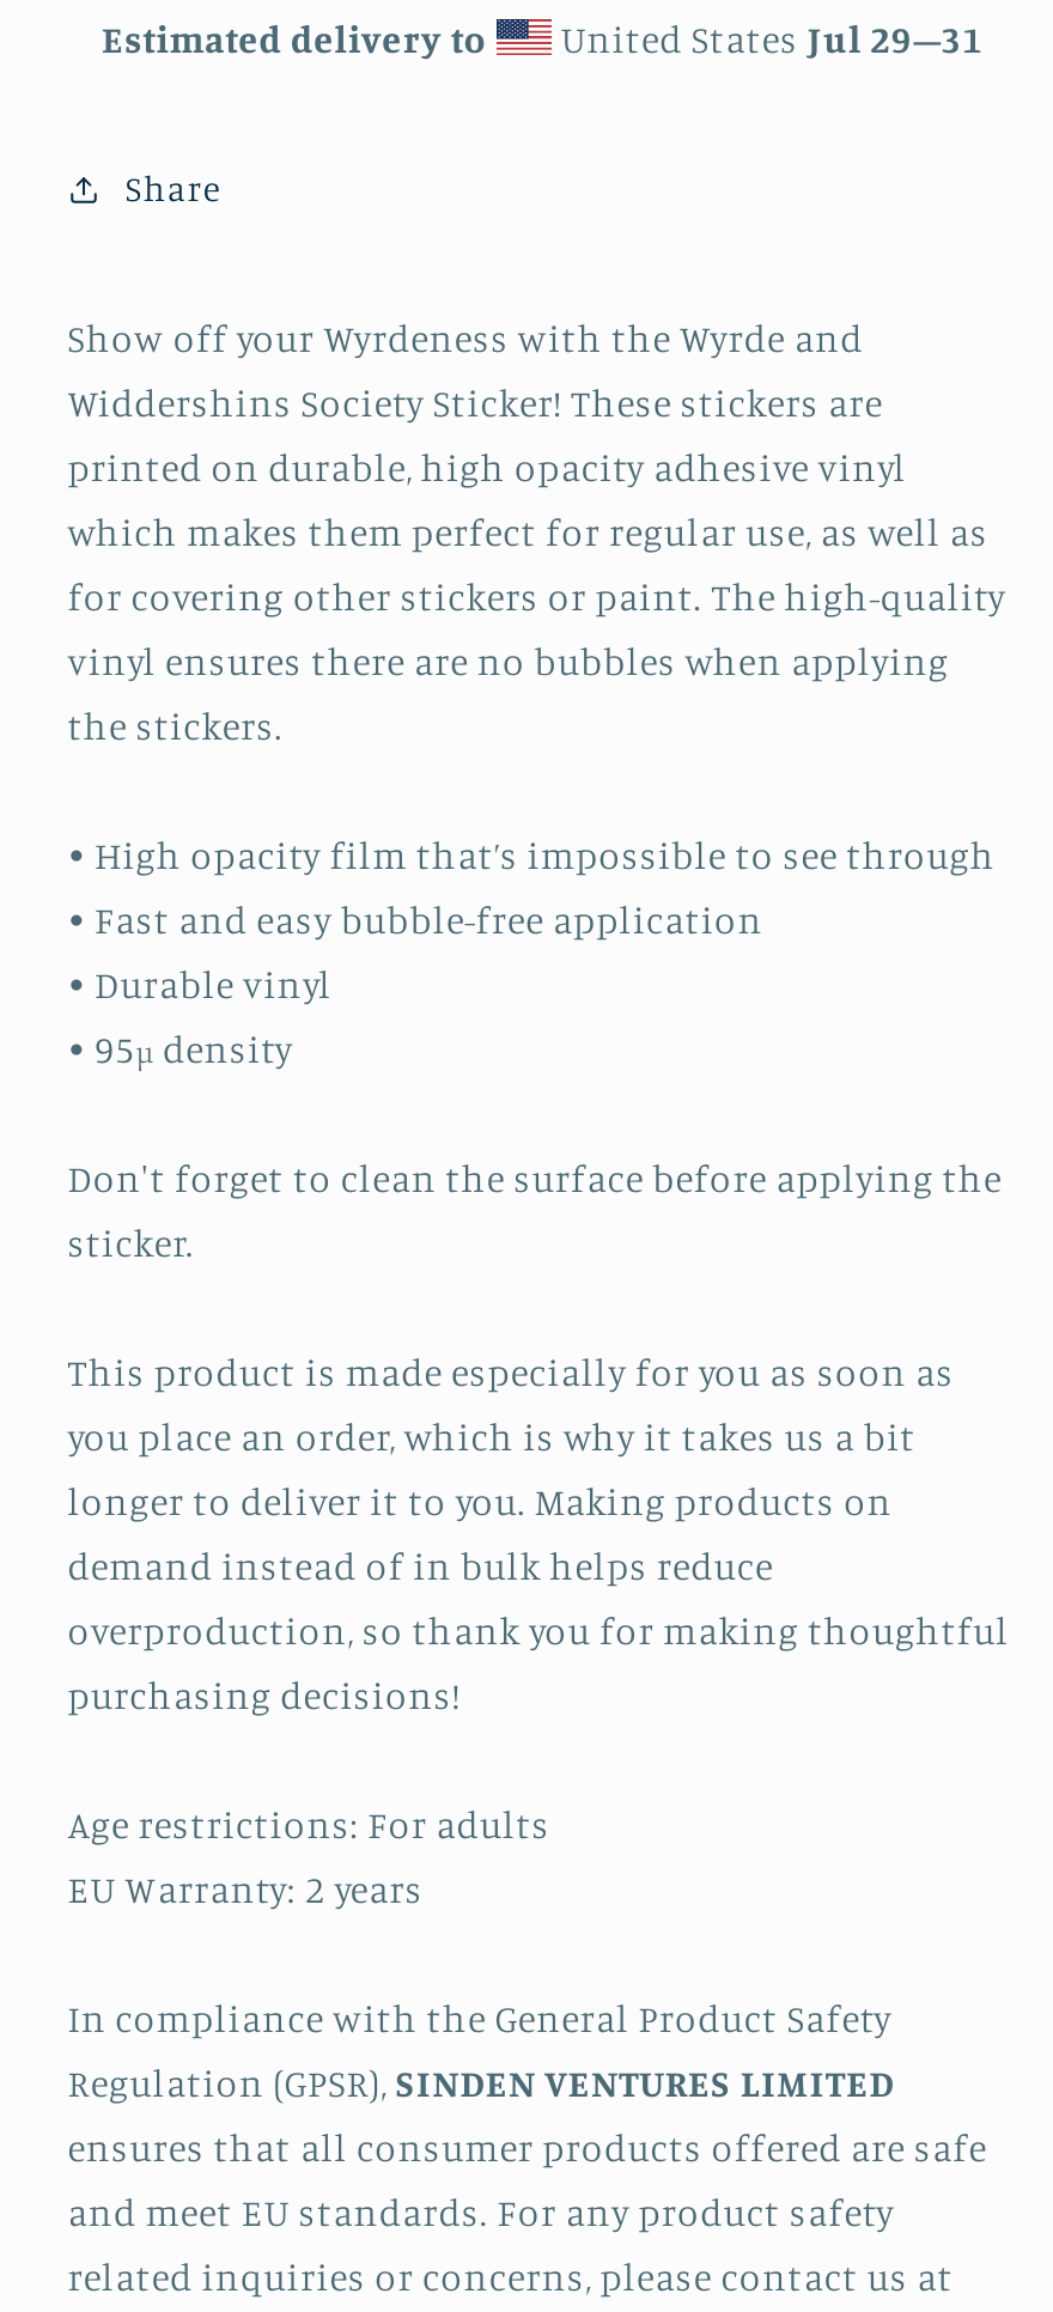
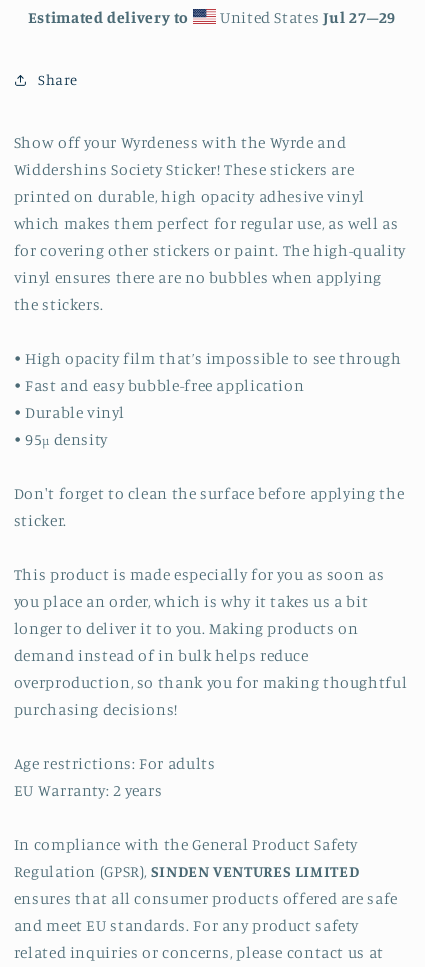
[553,16,983,61] United States Jul 29–31 -> [216,7,396,26] United States Jul 27–29

